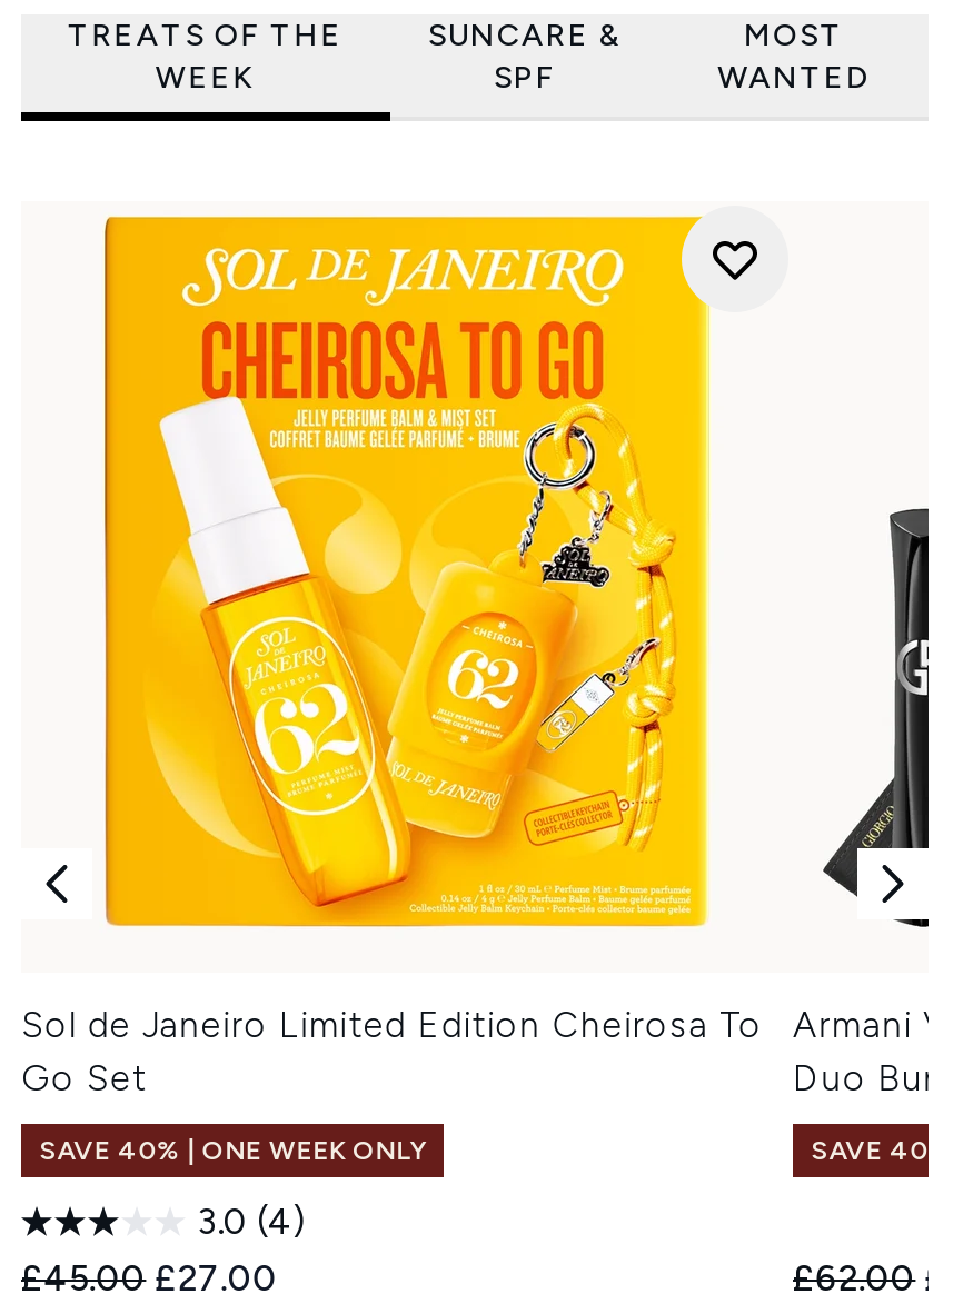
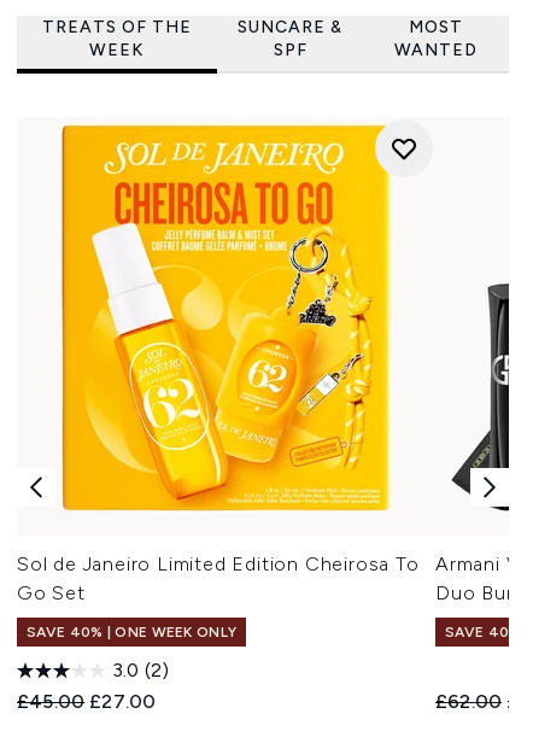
[197,1200,306,1242] 3.0 (4) -> [112,659,169,682] 3.0 (2)

